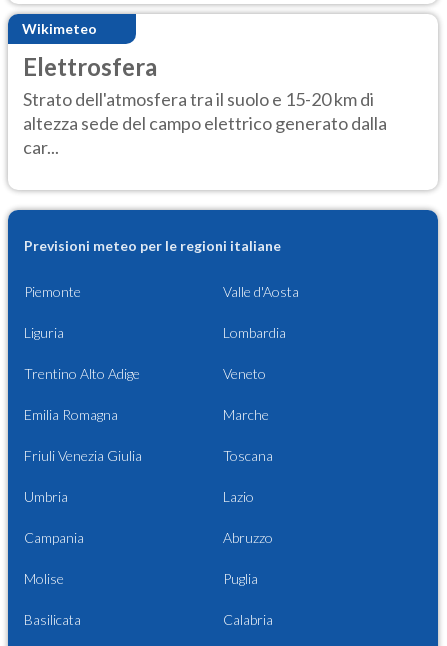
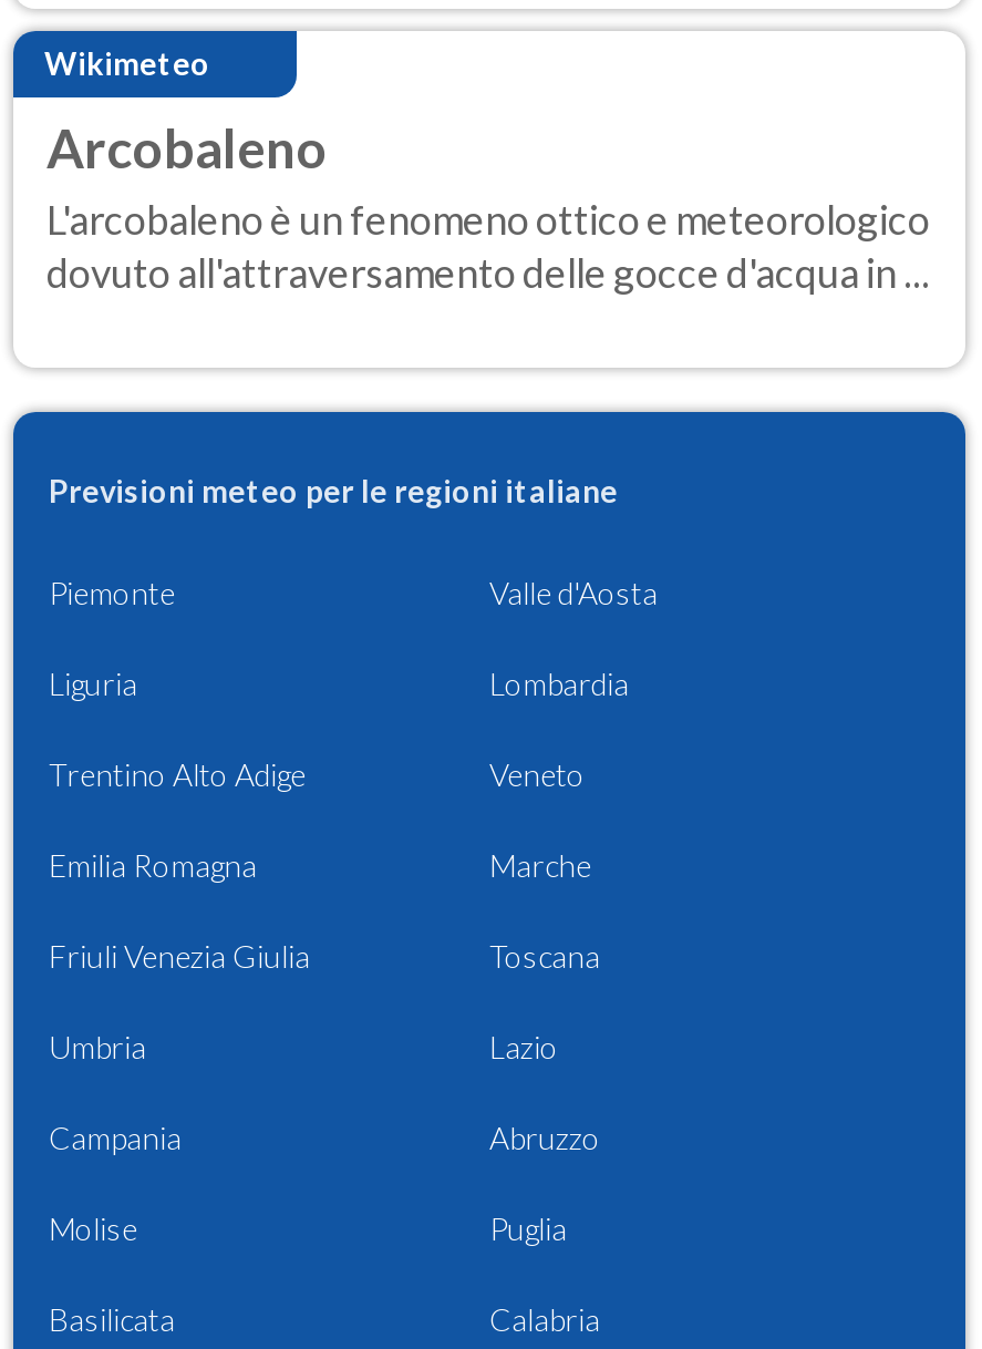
[23,52,387,157] Elettrosfera | Strato dell'atmosfera tra il suolo e 15-20 km di | altezza sede del campo elettrico generato dalla | car... -> [46,115,930,296] Arcobaleno | L'arcobaleno è un fenomeno ottico e meteorologico | dovuto all'attraversamento delle gocce d'acqua in ...

